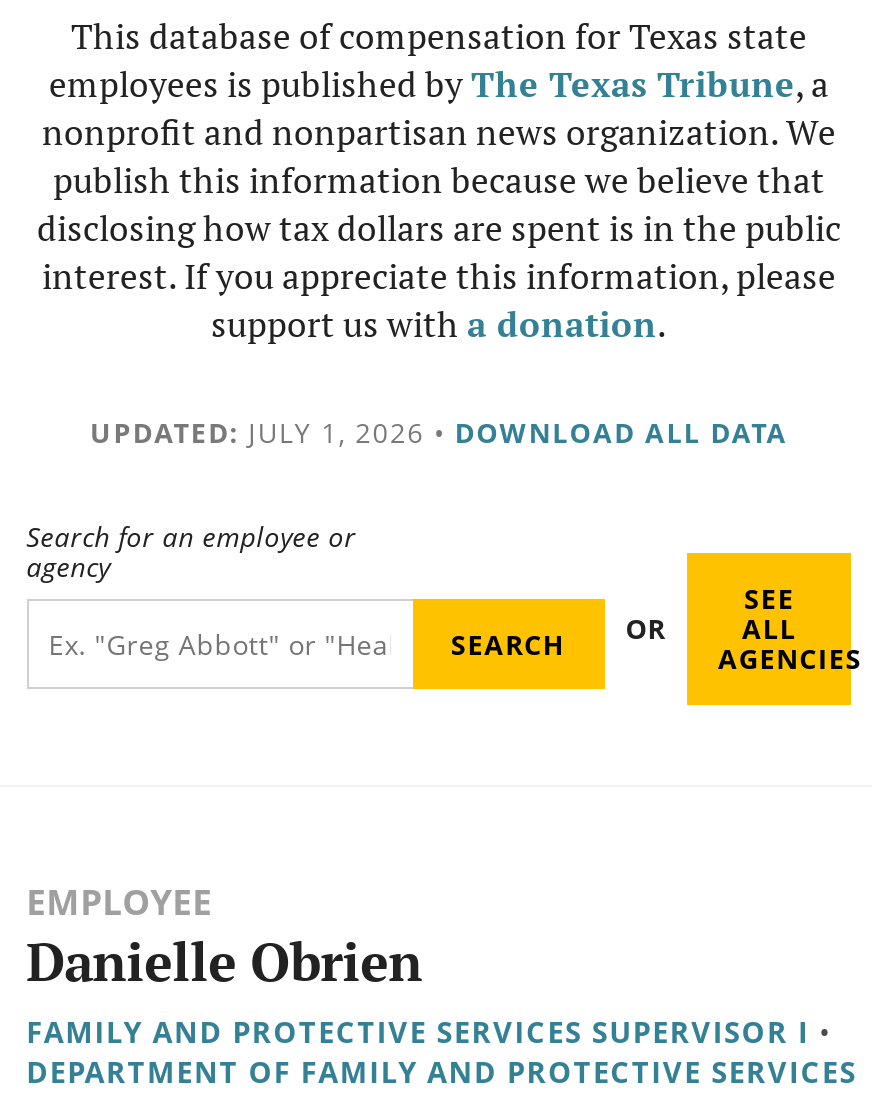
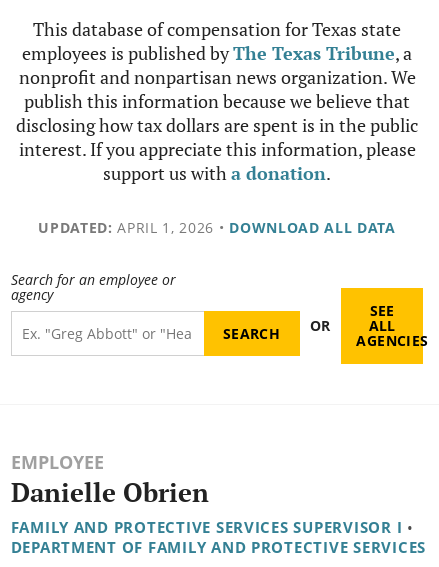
[90,413,788,451] UPDATED: JULY 1, 2026 • DOWNLOAD ALL DATA -> [38,218,396,237] UPDATED: APRIL 1, 2026 • DOWNLOAD ALL DATA

